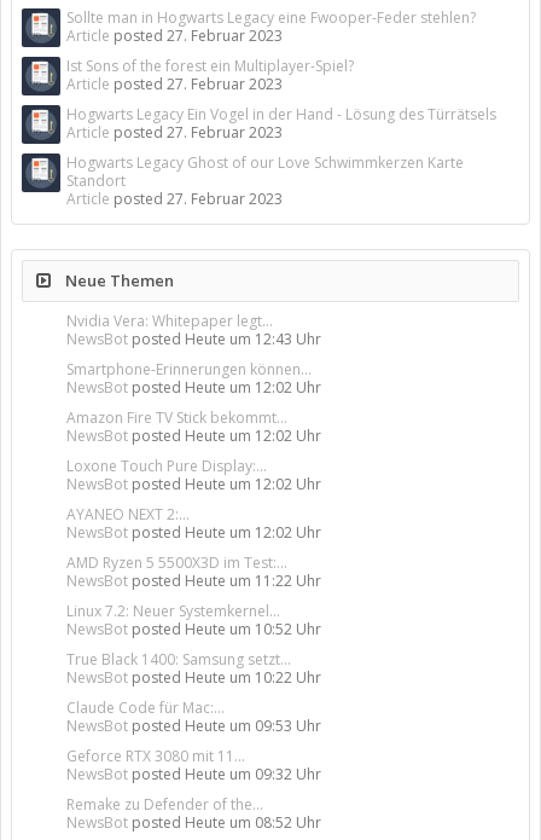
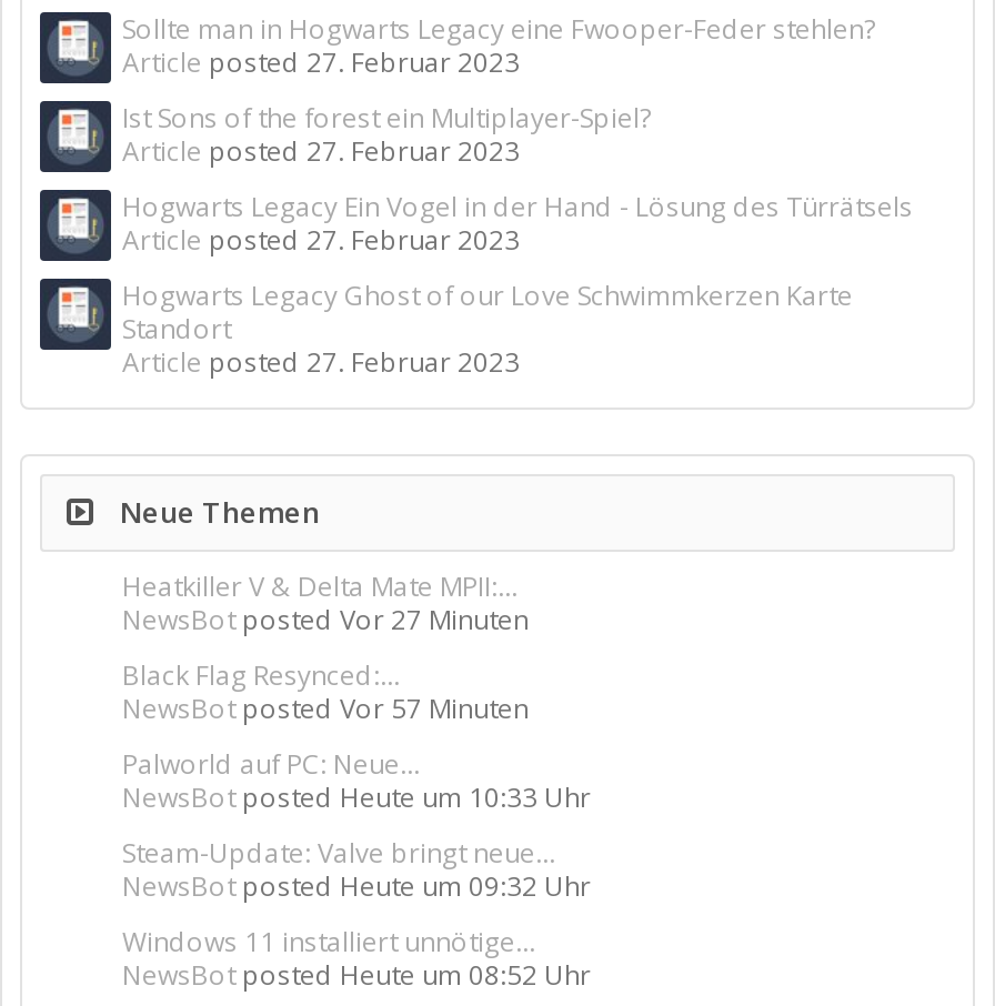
[66,311,321,766] Nvidia Vera: Whitepaper legt... | NewsBot posted Heute um 12:43 Uhr | Smartphone-Erinnerungen können... | NewsBot posted Heute um 12:02 Uhr | Amazon Fire TV Stick bekommt... | NewsBot posted Heute um 12:02 Uhr | Loxone Touch Pure Display:... | NewsBot posted Heute um 12:02 Uhr | AYANEO NEXT 2:... | NewsBot posted Heute um 12:02 Uhr | AMD Ryzen 5 5500X3D im Test:... | NewsBot posted Heute um 11:22 Uhr | Linux 7.2: Neuer Systemkernel... | NewsBot posted Heute um 10:52 Uhr | True Black 1400: Samsung setzt... | NewsBot posted Heute um 10:22 Uhr | Claude Code für Mac:... | NewsBot posted Heute um 09:53 Uhr | Geforce RTX 3080 mit 11... -> [122,567,591,872] Heatkiller V & Delta Mate MPII:... | NewsBot posted Vor 27 Minuten | Black Flag Resynced:... | NewsBotposted Vor 57 Minuten | Palworld auf PC: Neue... | NewsBot posted Heute um 10:33 Uhr | Steam-Update: Valve bringt neue...
[66,794,263,815] Remake zu Defender of the... -> [122,923,535,960] Windows 11 installiert unnötige...

